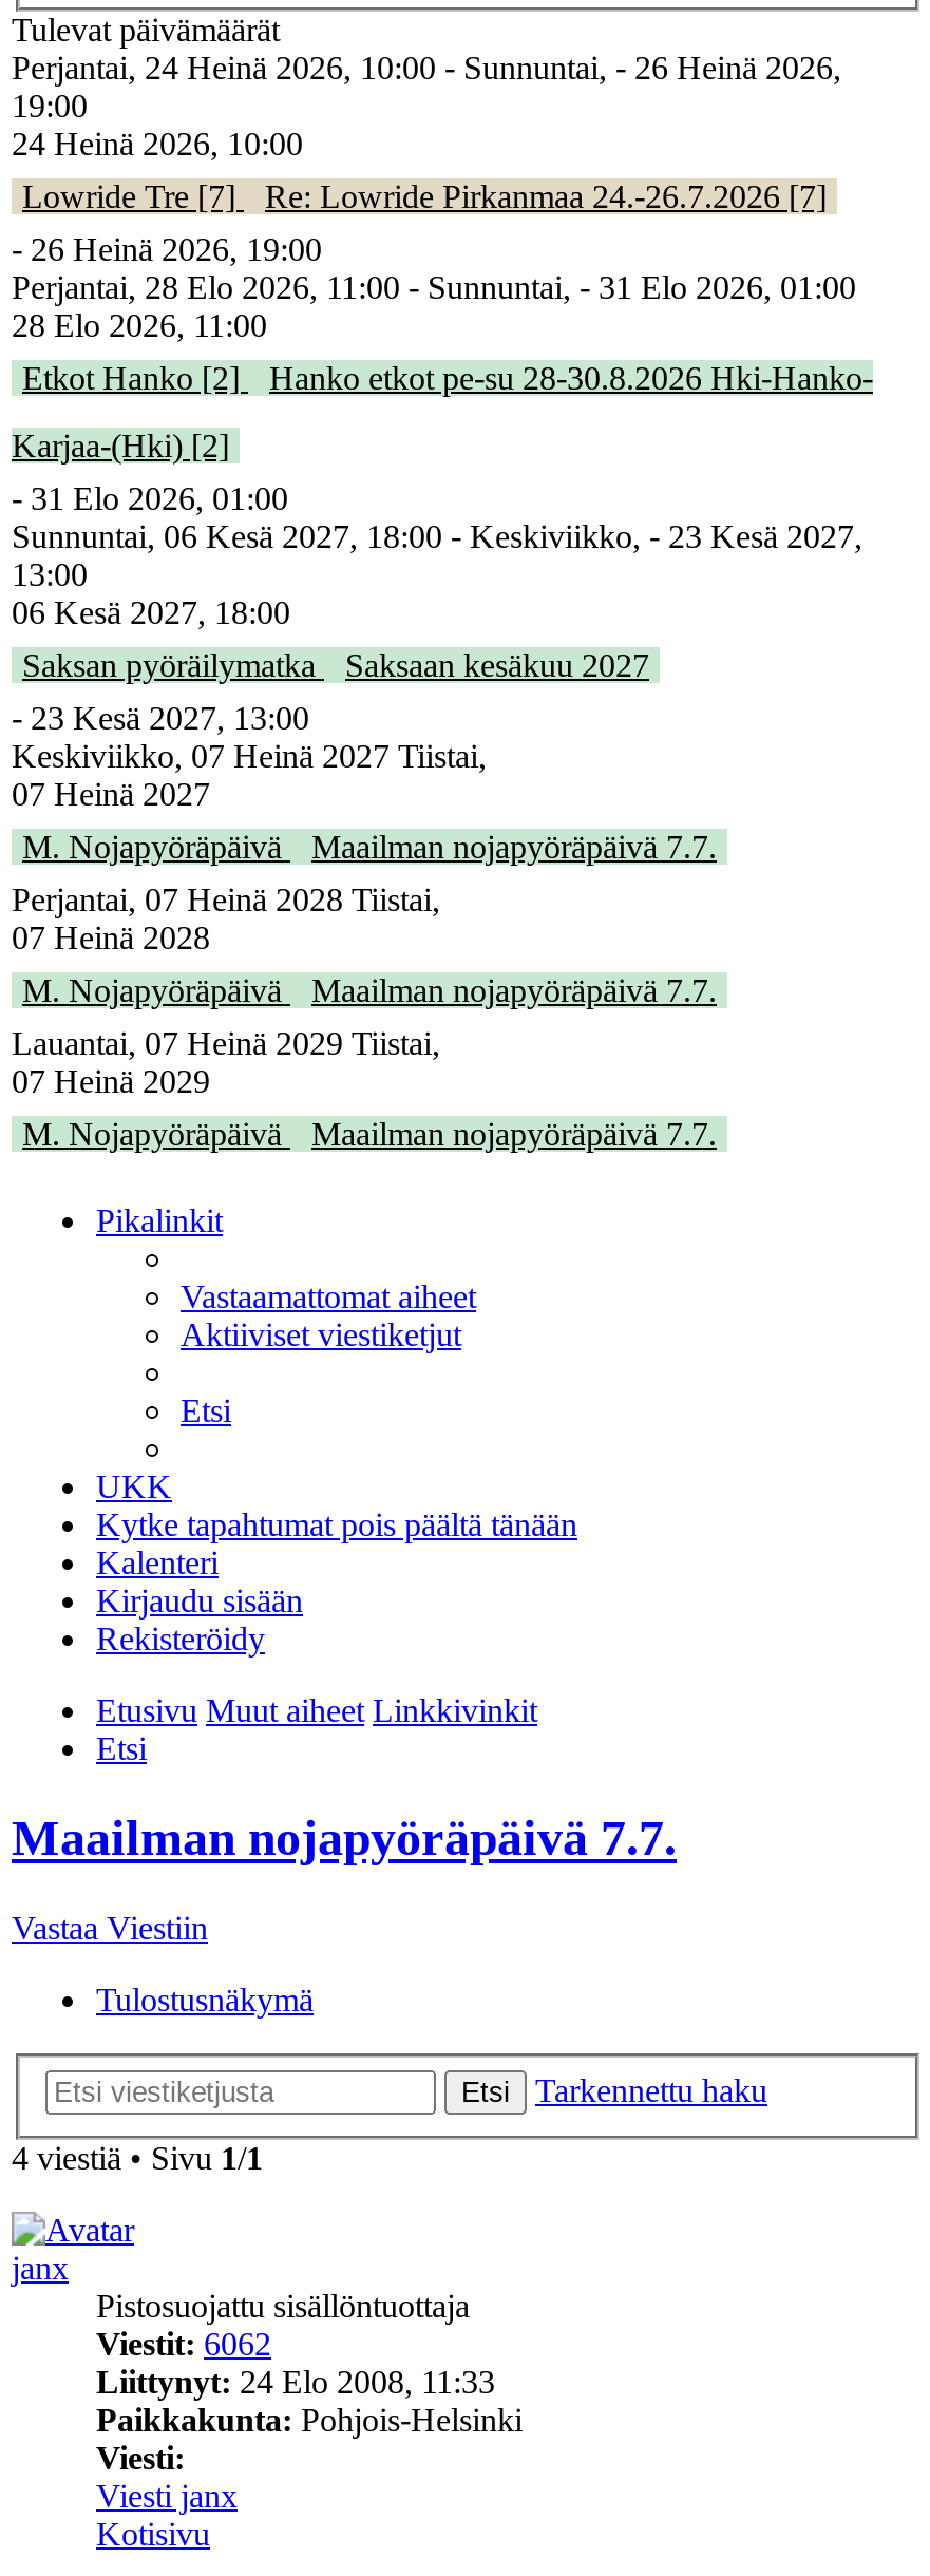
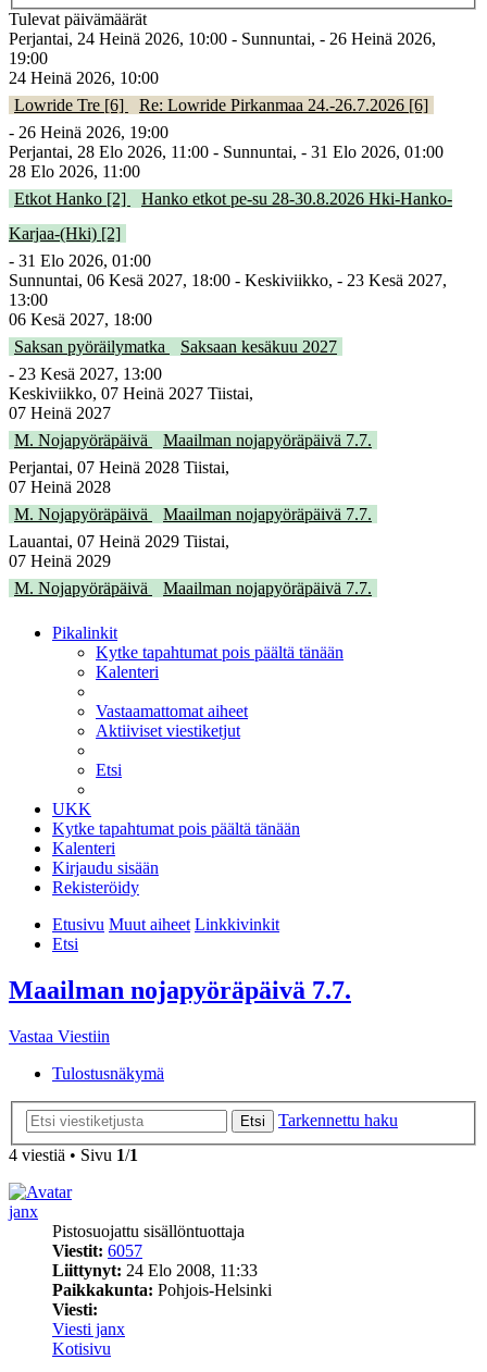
[22,179,827,215] Lowride Tre [7] Re: Lowride Pirkanmaa 24.-26.7.2026 [7] -> [14,96,428,115] Lowride Tre [6] Re: Lowride Pirkanmaa 24.-26.7.2026 [6]
none -> [96,644,344,682] Kytke tapahtumat pois päältä tänään | Kalenteri
[96,2326,271,2361] Viestit: 6062 -> [52,1241,142,1260] Viestit: 6057

